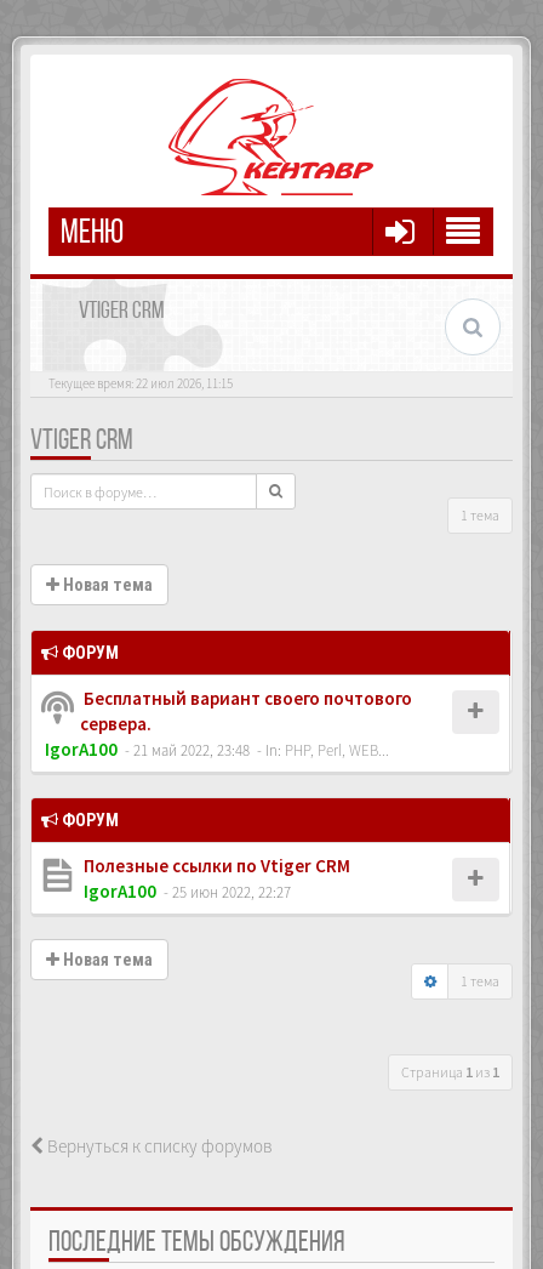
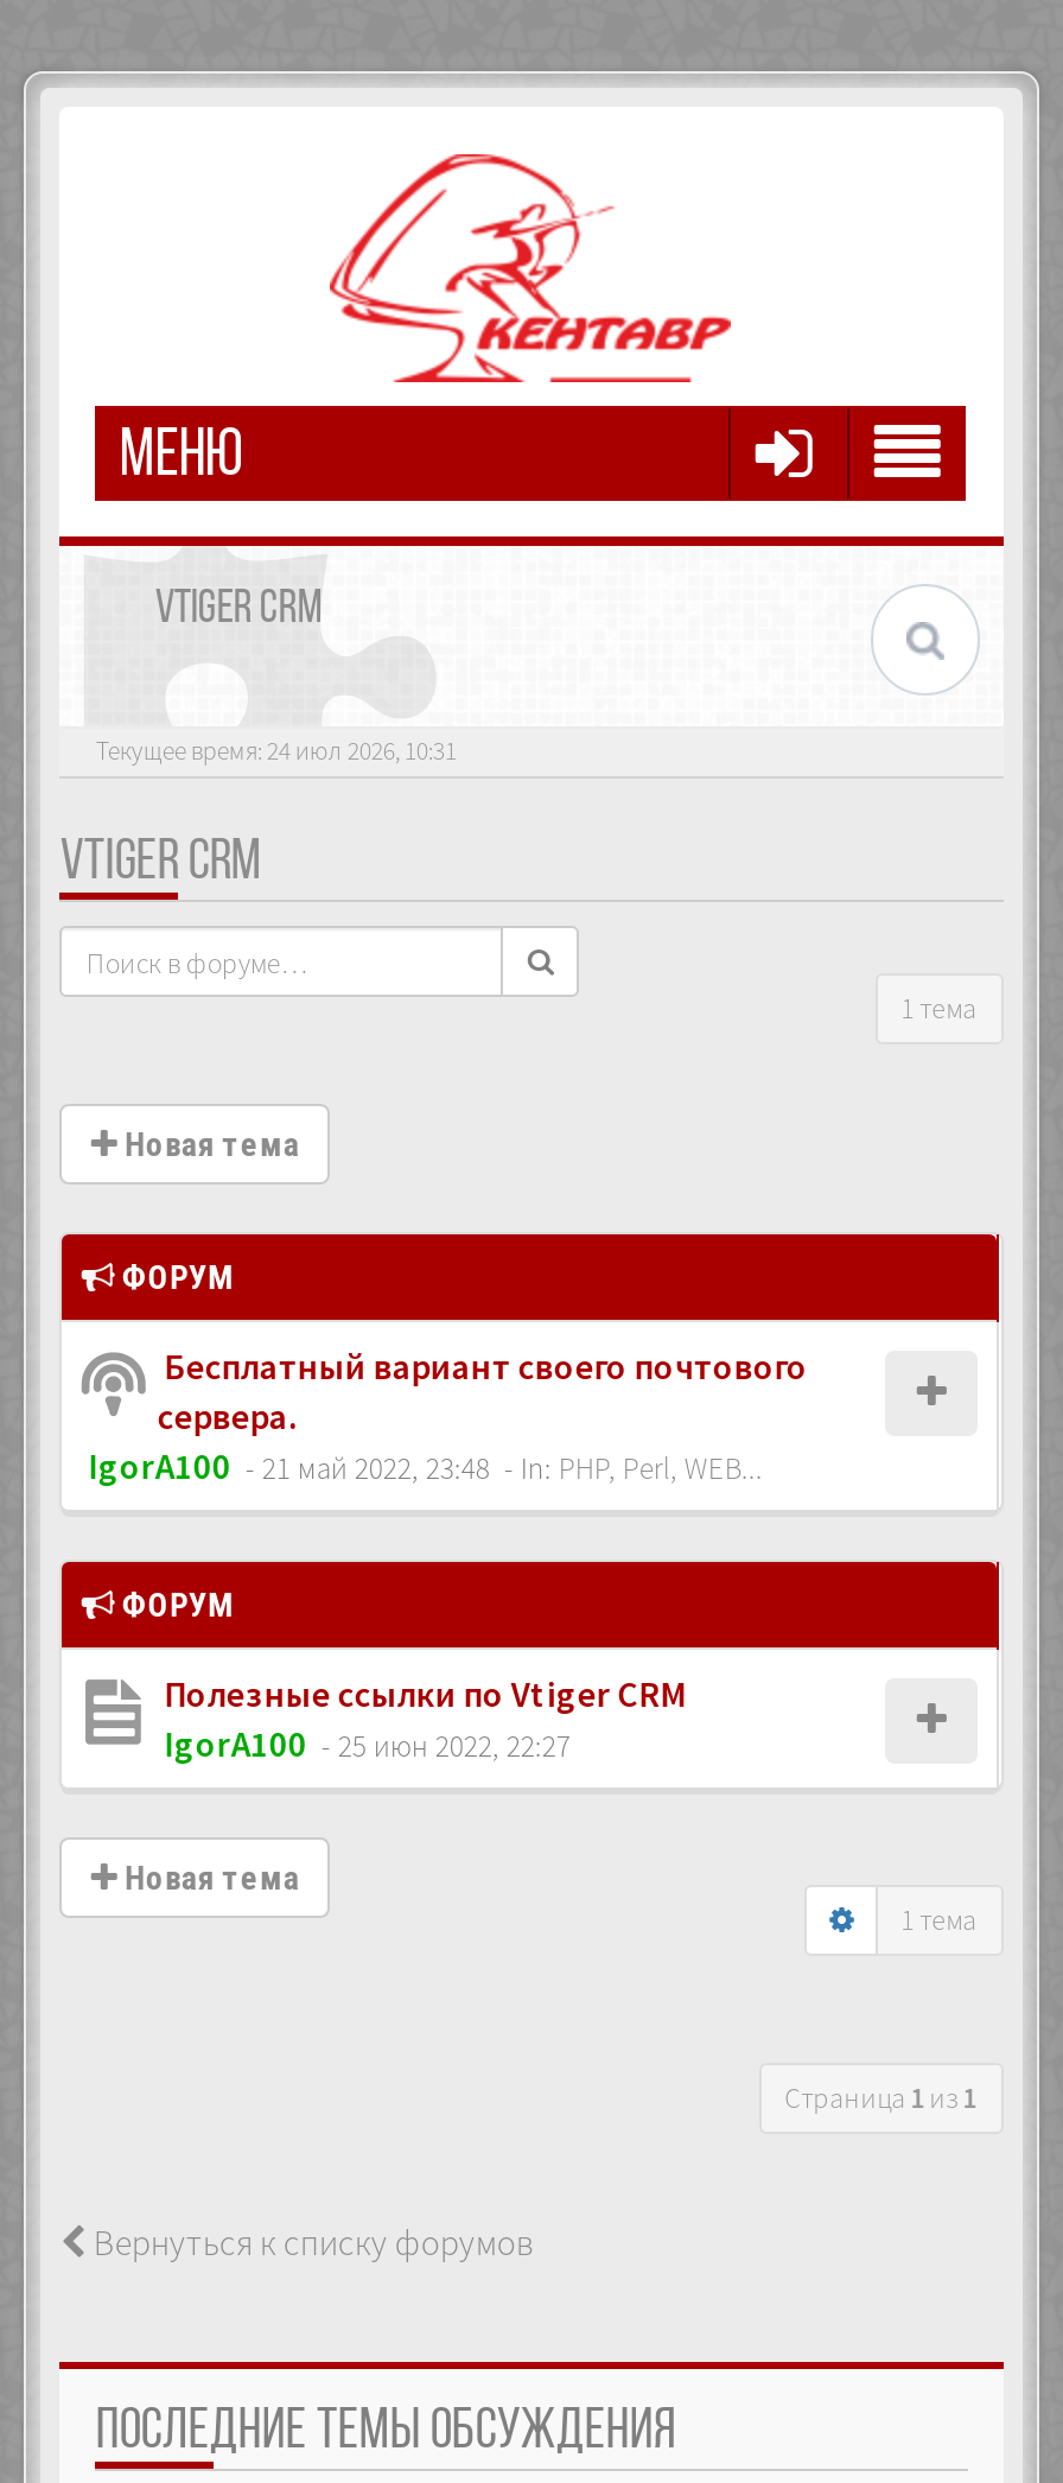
[49,375,233,392] Текущее время: 22 июл 2026, 11:15 -> [96,734,457,767] Текущее время: 24 июл 2026, 10:31

